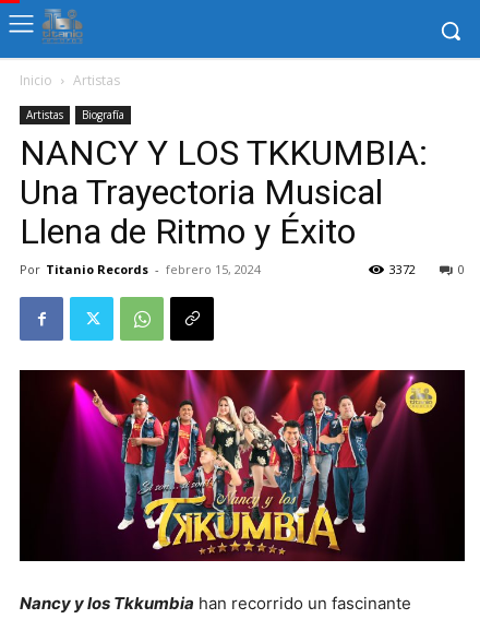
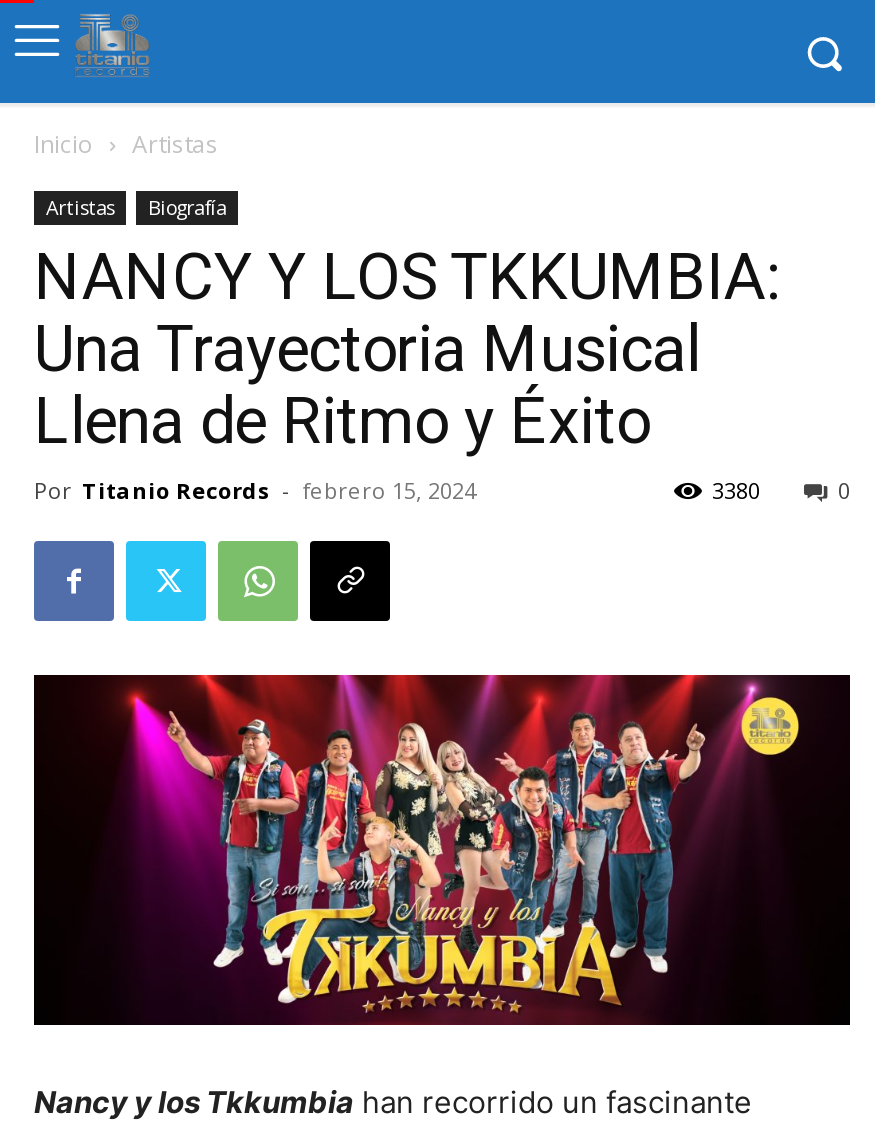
[389,261,416,277] 3372 -> [712,475,760,505] 3380

